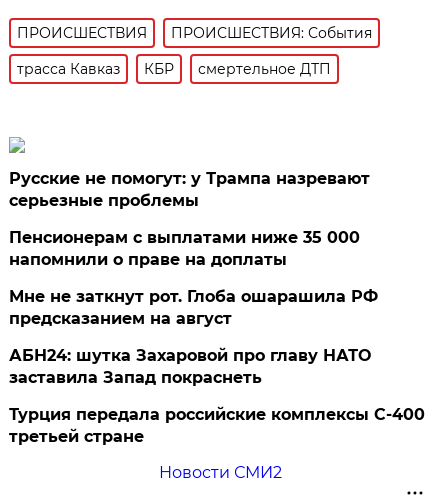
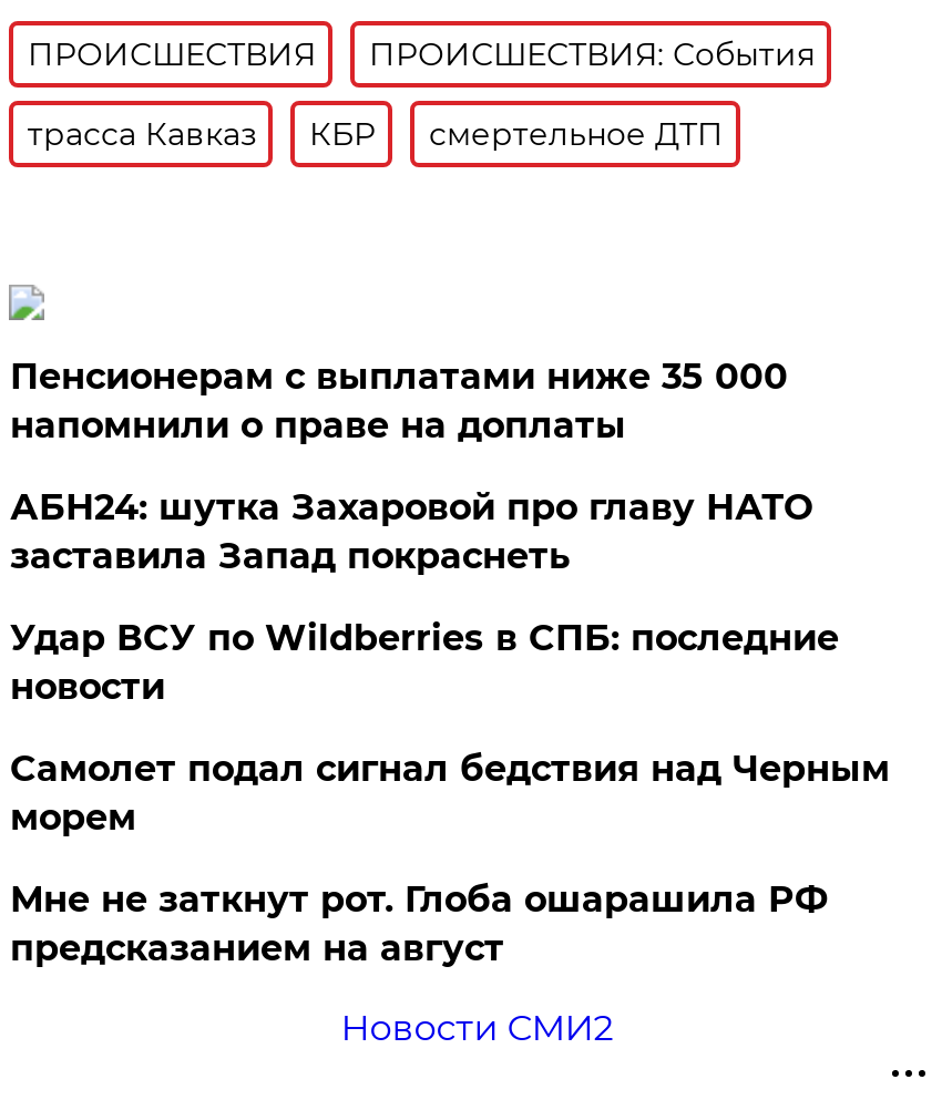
[9,169,370,210] Русские не помогут: у Трампа назревают | серьезные проблемы -> none
moved [9,228,360,269] -> [10,356,788,447]: Пенсионерам с выплатами ниже 35 000 | напомнили о праве на доплаты
none -> [10,618,890,839] Удар ВСУ по Wildberries в СПБ: последние | новости | Самолет подал сигнал бедствия над Черным | морем
moved [9,287,378,328] -> [10,879,828,970]: Мне не заткнут рот. Глоба ошарашила РФ | предсказанием на август
moved [9,346,371,387] -> [10,487,812,578]: АБН24: шутка Захаровой про главу НАТО | заставила Запад покраснеть
[9,405,425,446] Турция передала российские комплексы С-400 | третьей стране -> none

